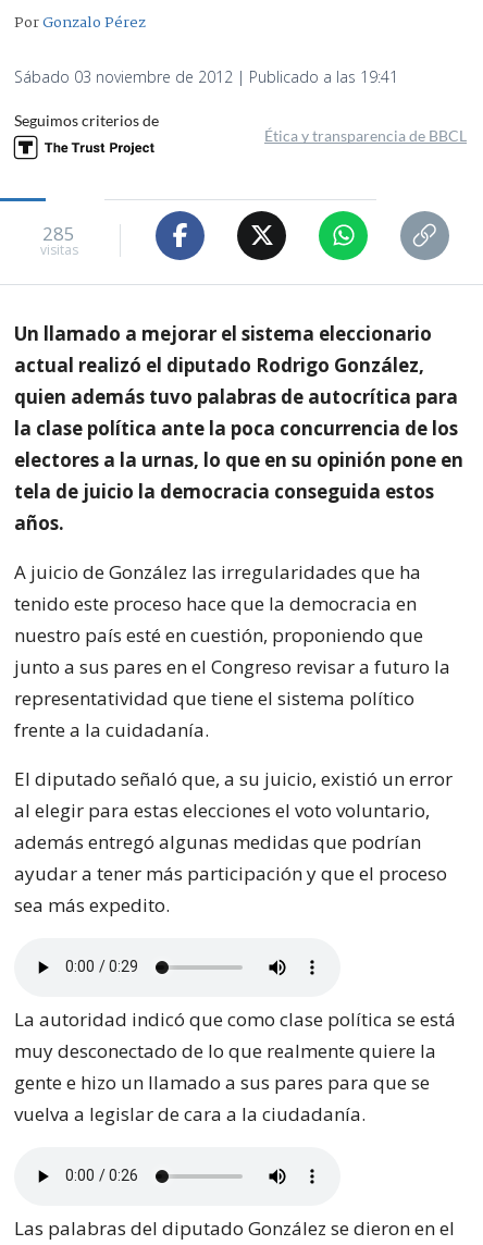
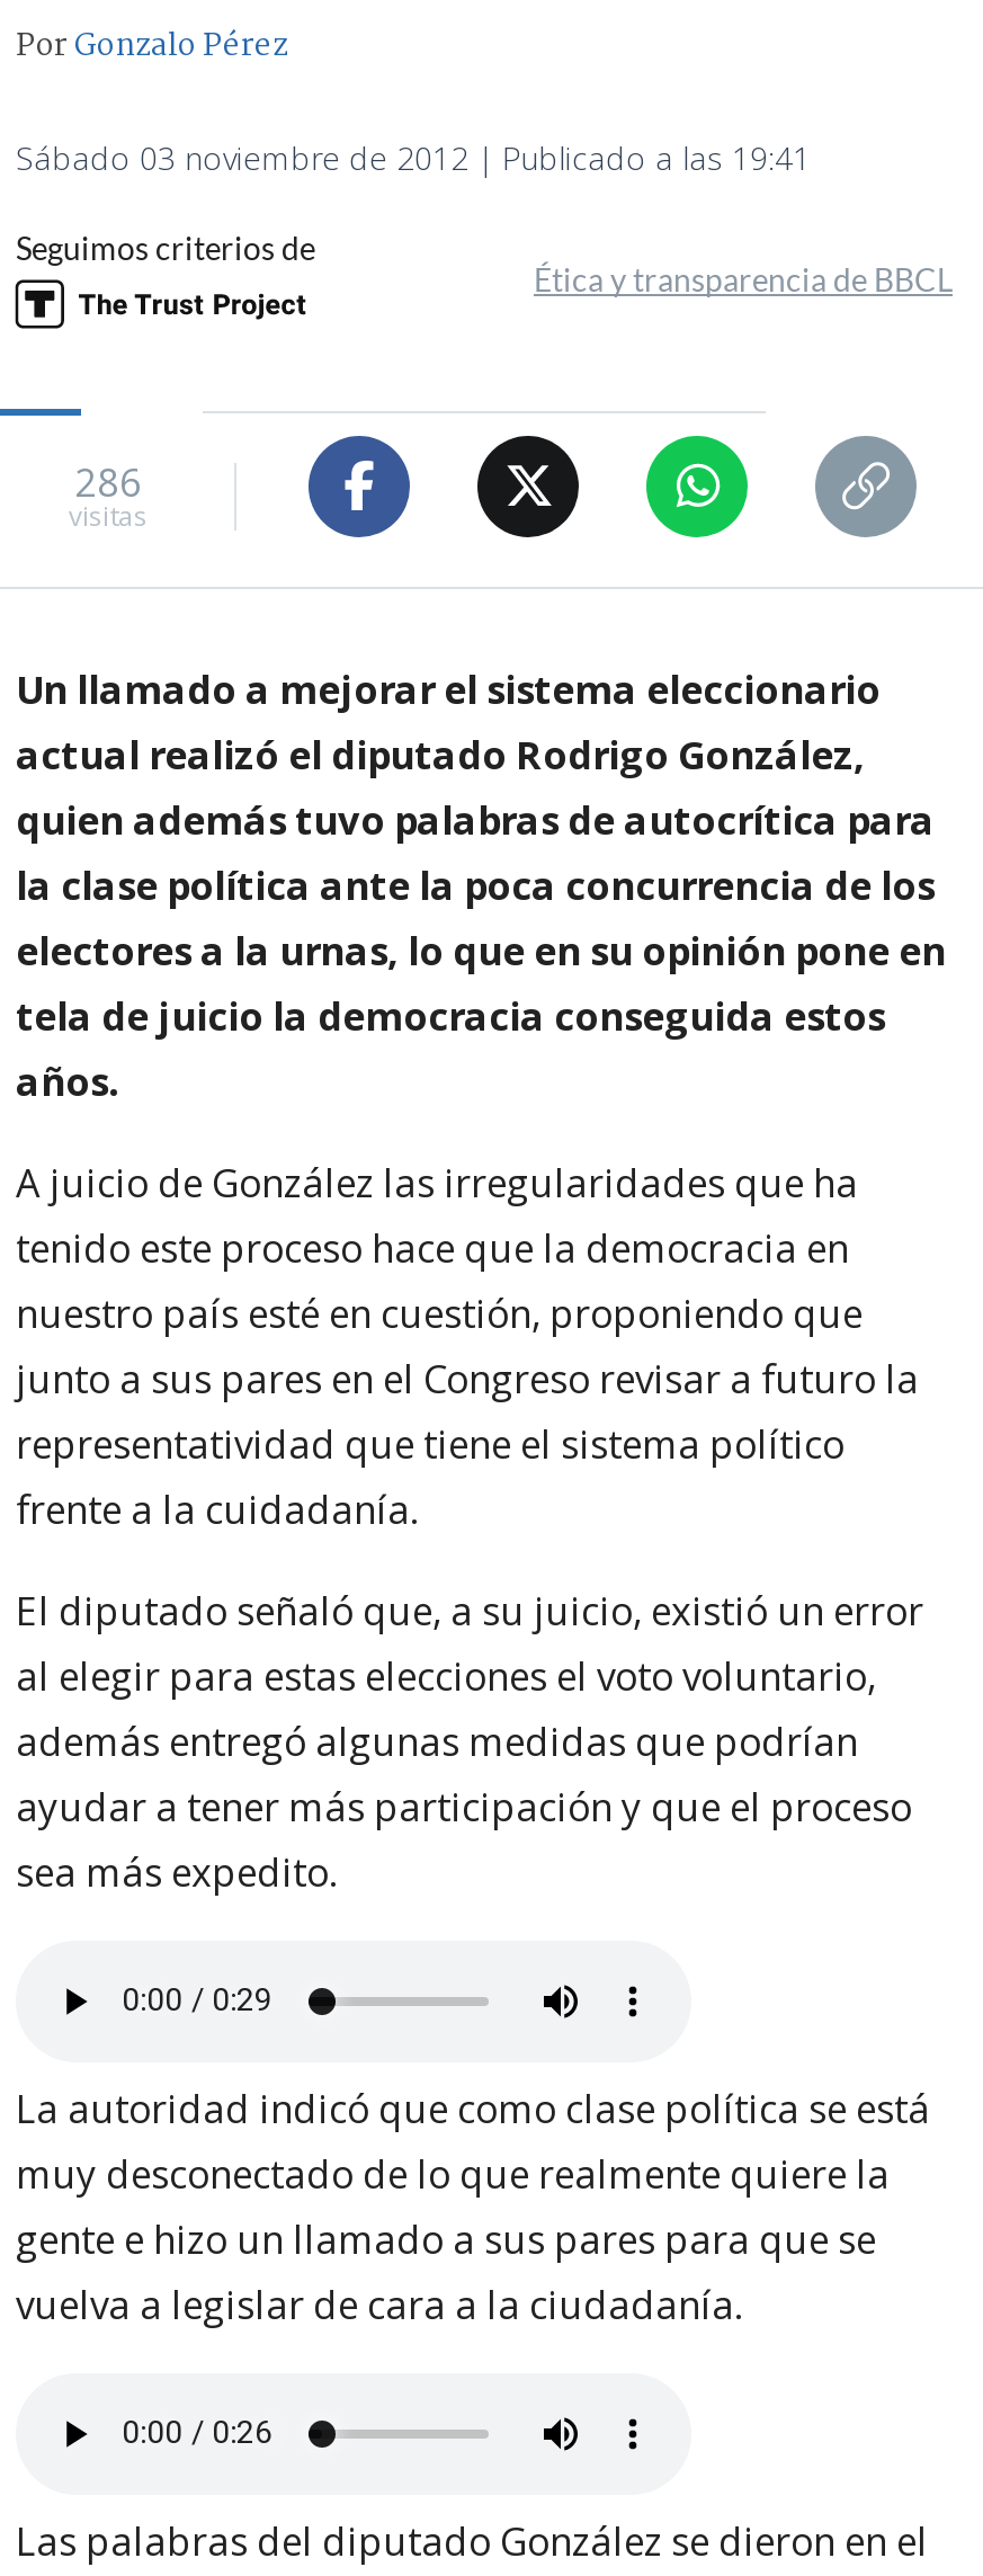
[42,221,75,246] 285 -> [74,457,142,509] 286

